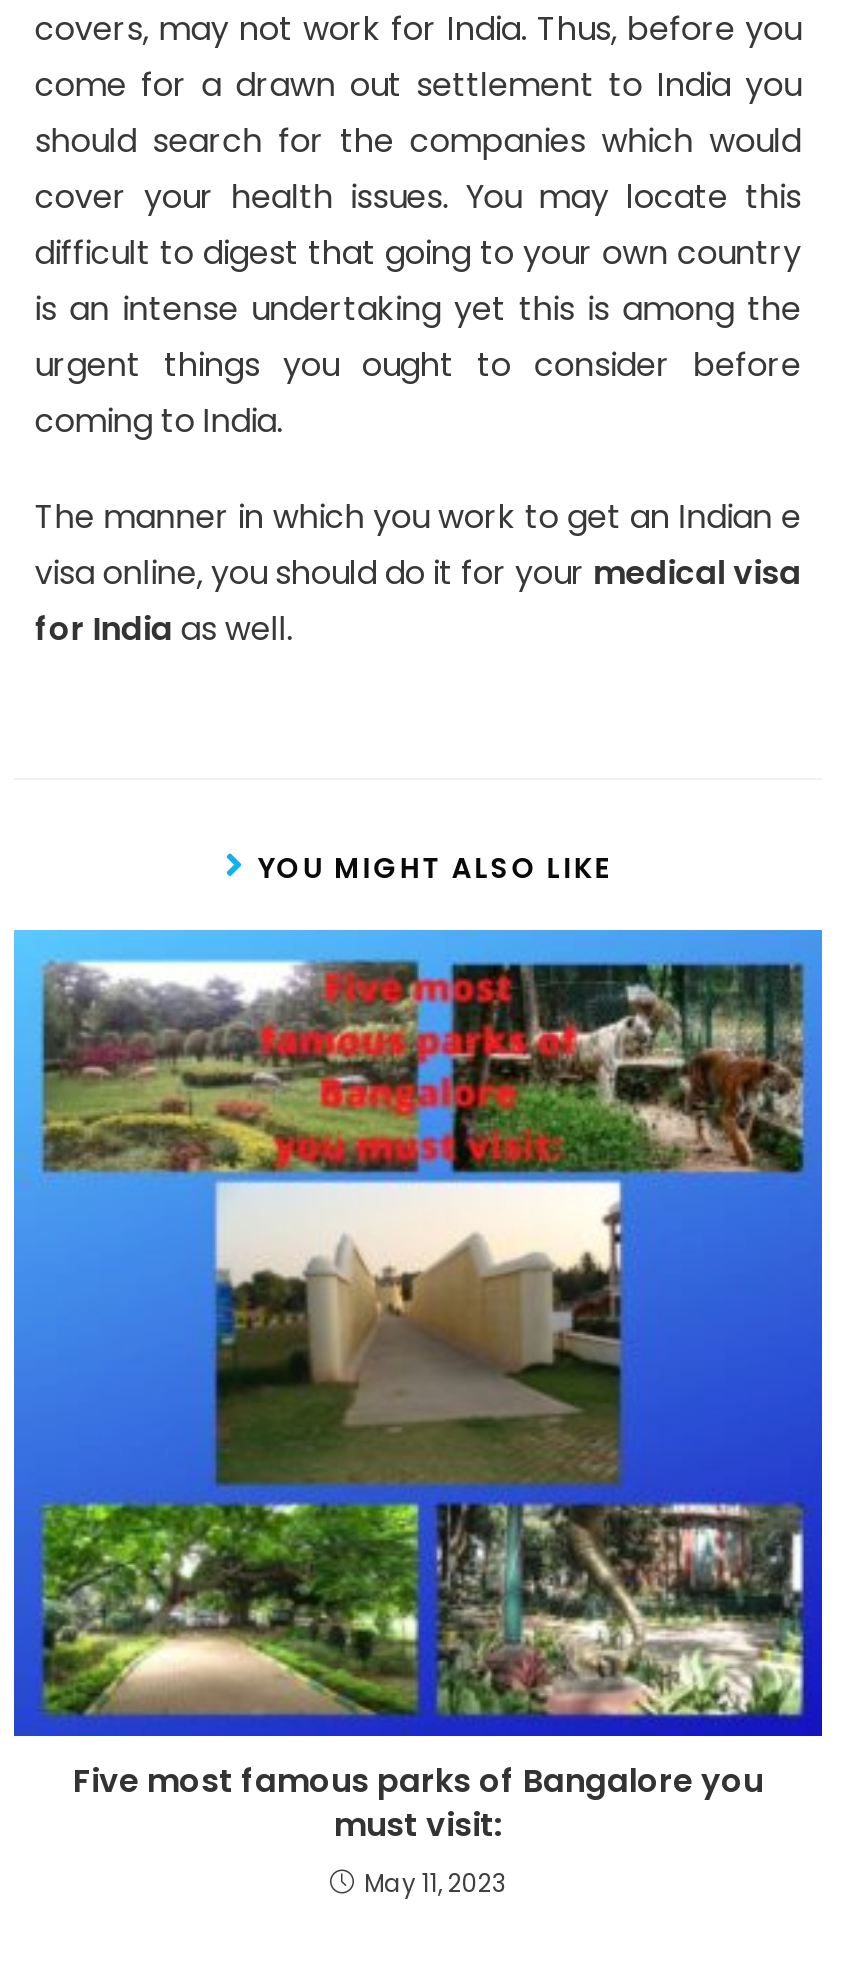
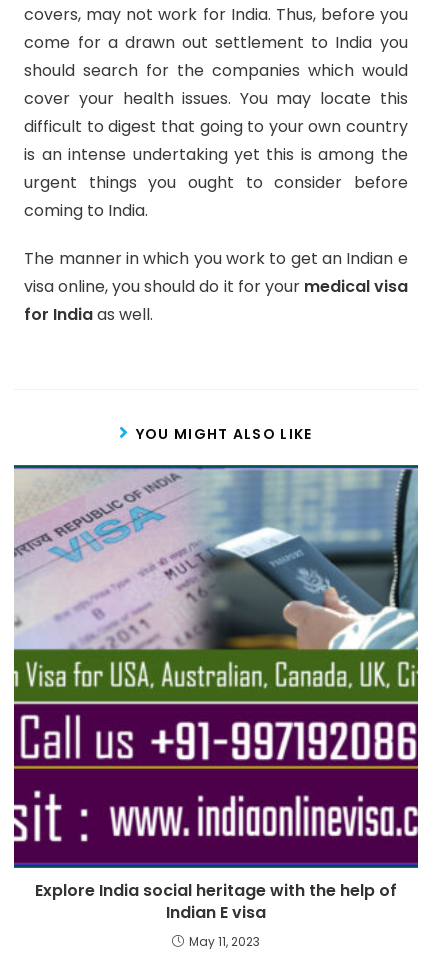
[12,928,824,1848] [image] | Five most famous parks of Bangalore you | must visit: -> [13,464,419,924] [image] | Explore India social heritage with the help of | Indian E visa

